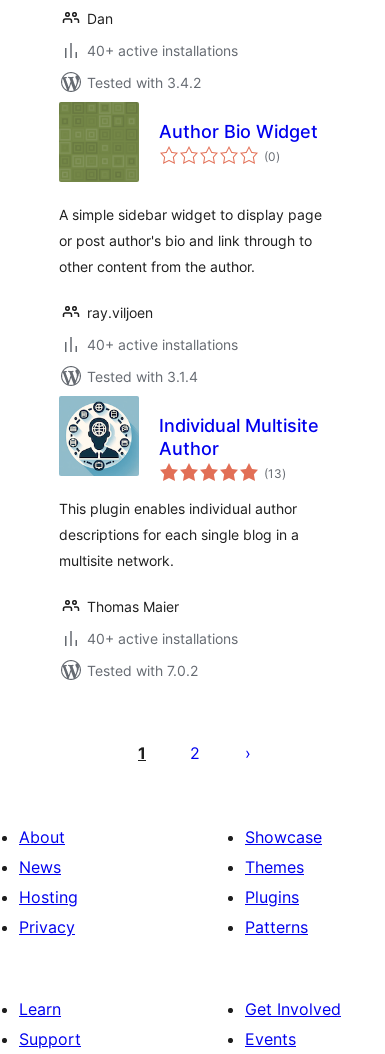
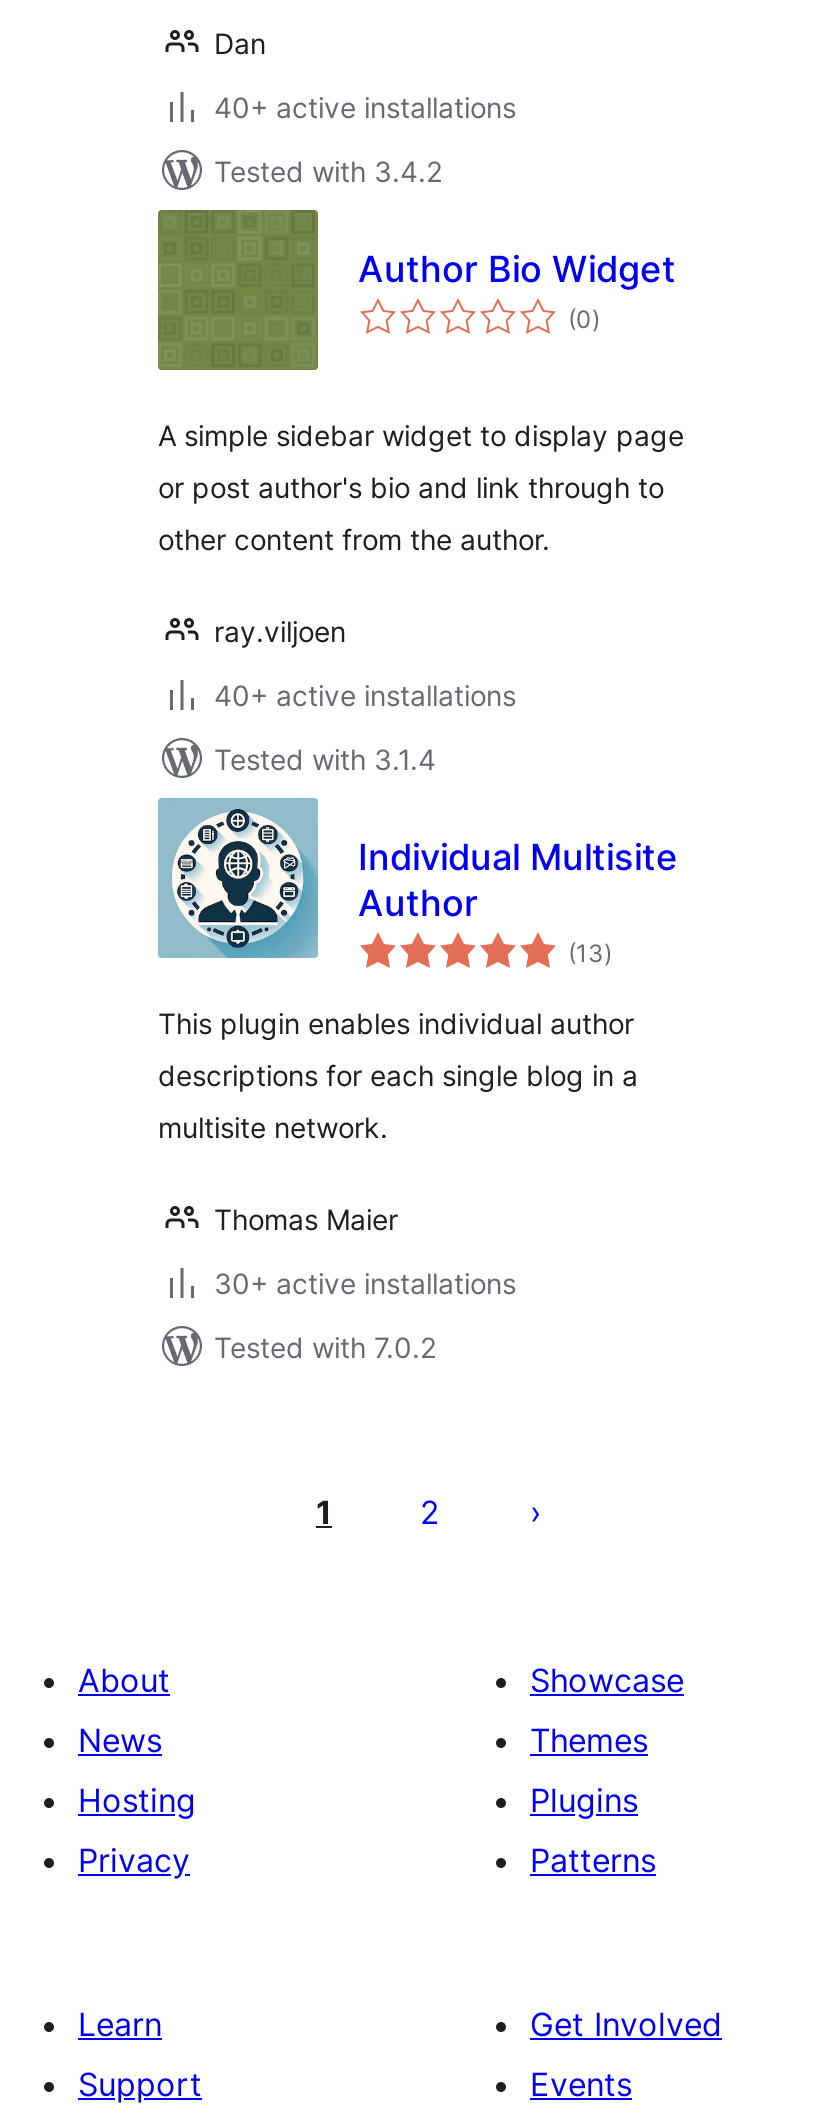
[87,630,238,647] 40+ active installations -> [214,1266,516,1300] 30+ active installations

